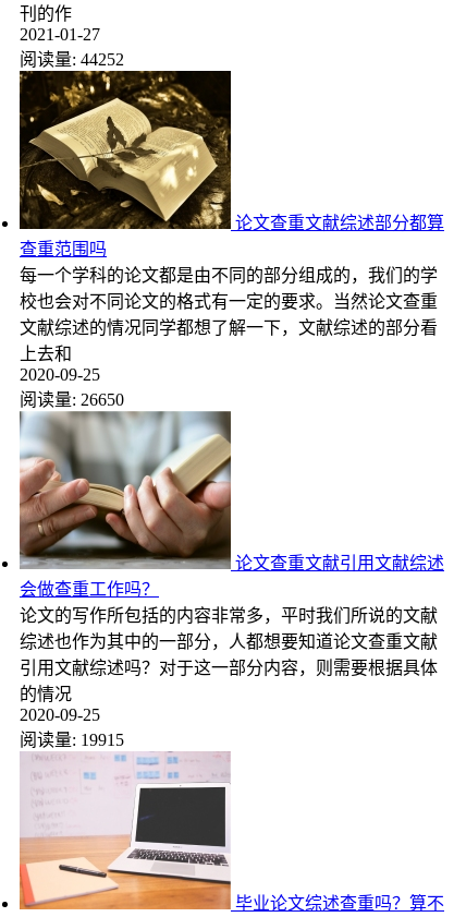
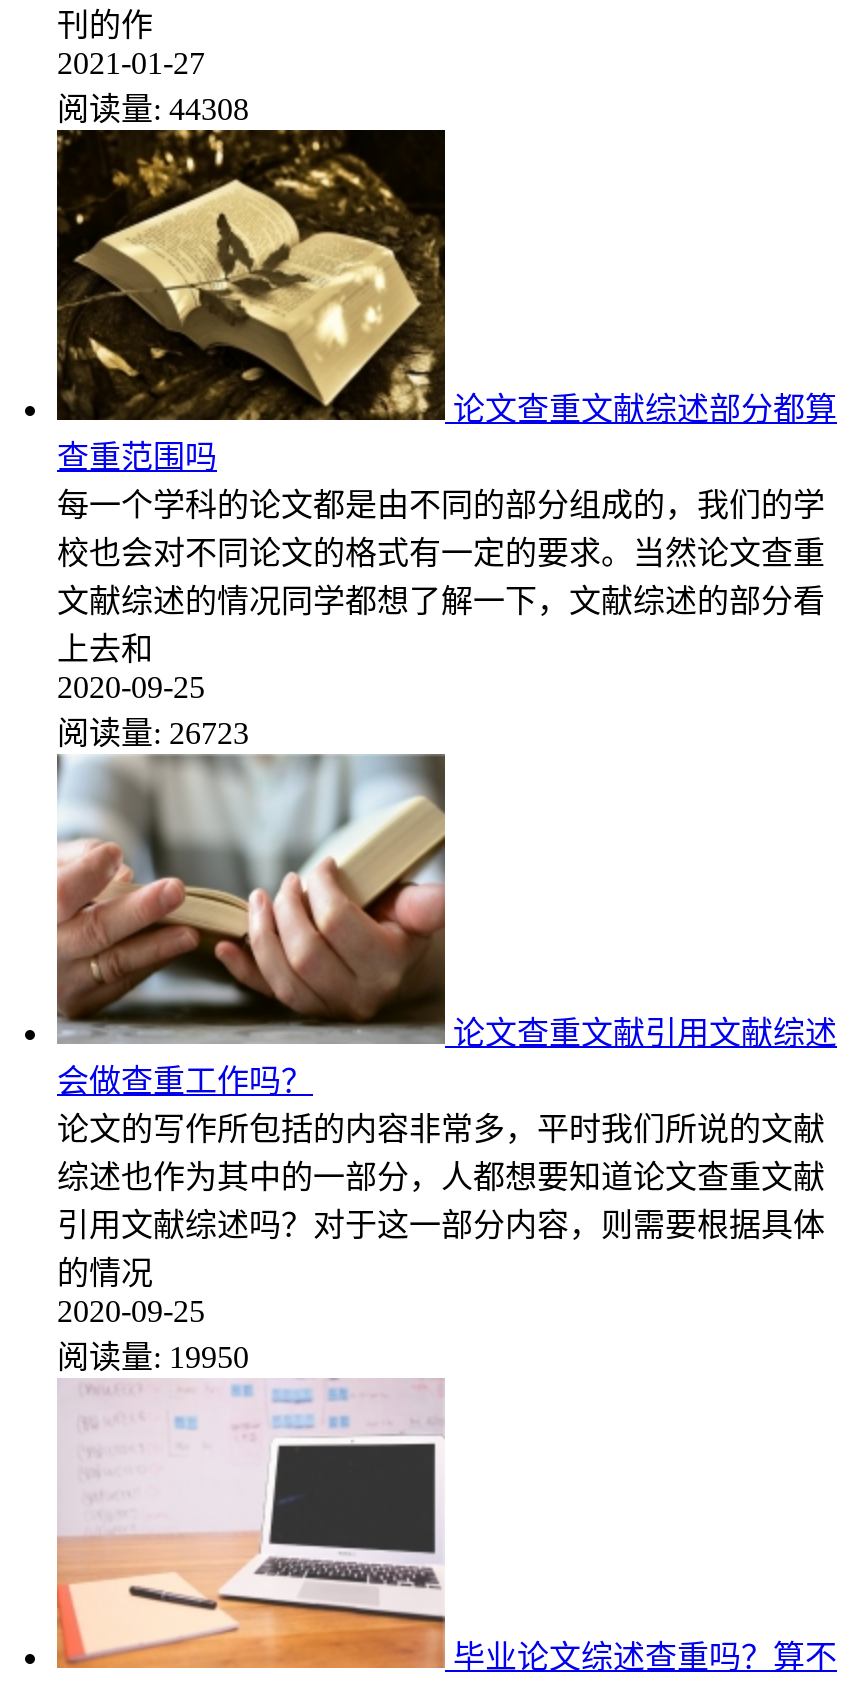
[20,50,124,68] 阅读量: 44252 -> [57,92,249,126] 阅读量: 44308
[20,390,124,409] 阅读量: 26650 -> [57,716,249,750] 阅读量: 26723
[20,730,124,749] 阅读量: 19915 -> [57,1340,249,1374] 阅读量: 19950

